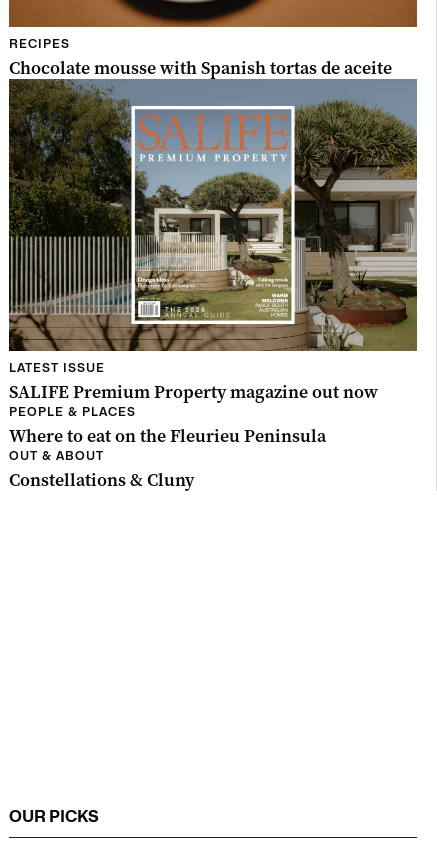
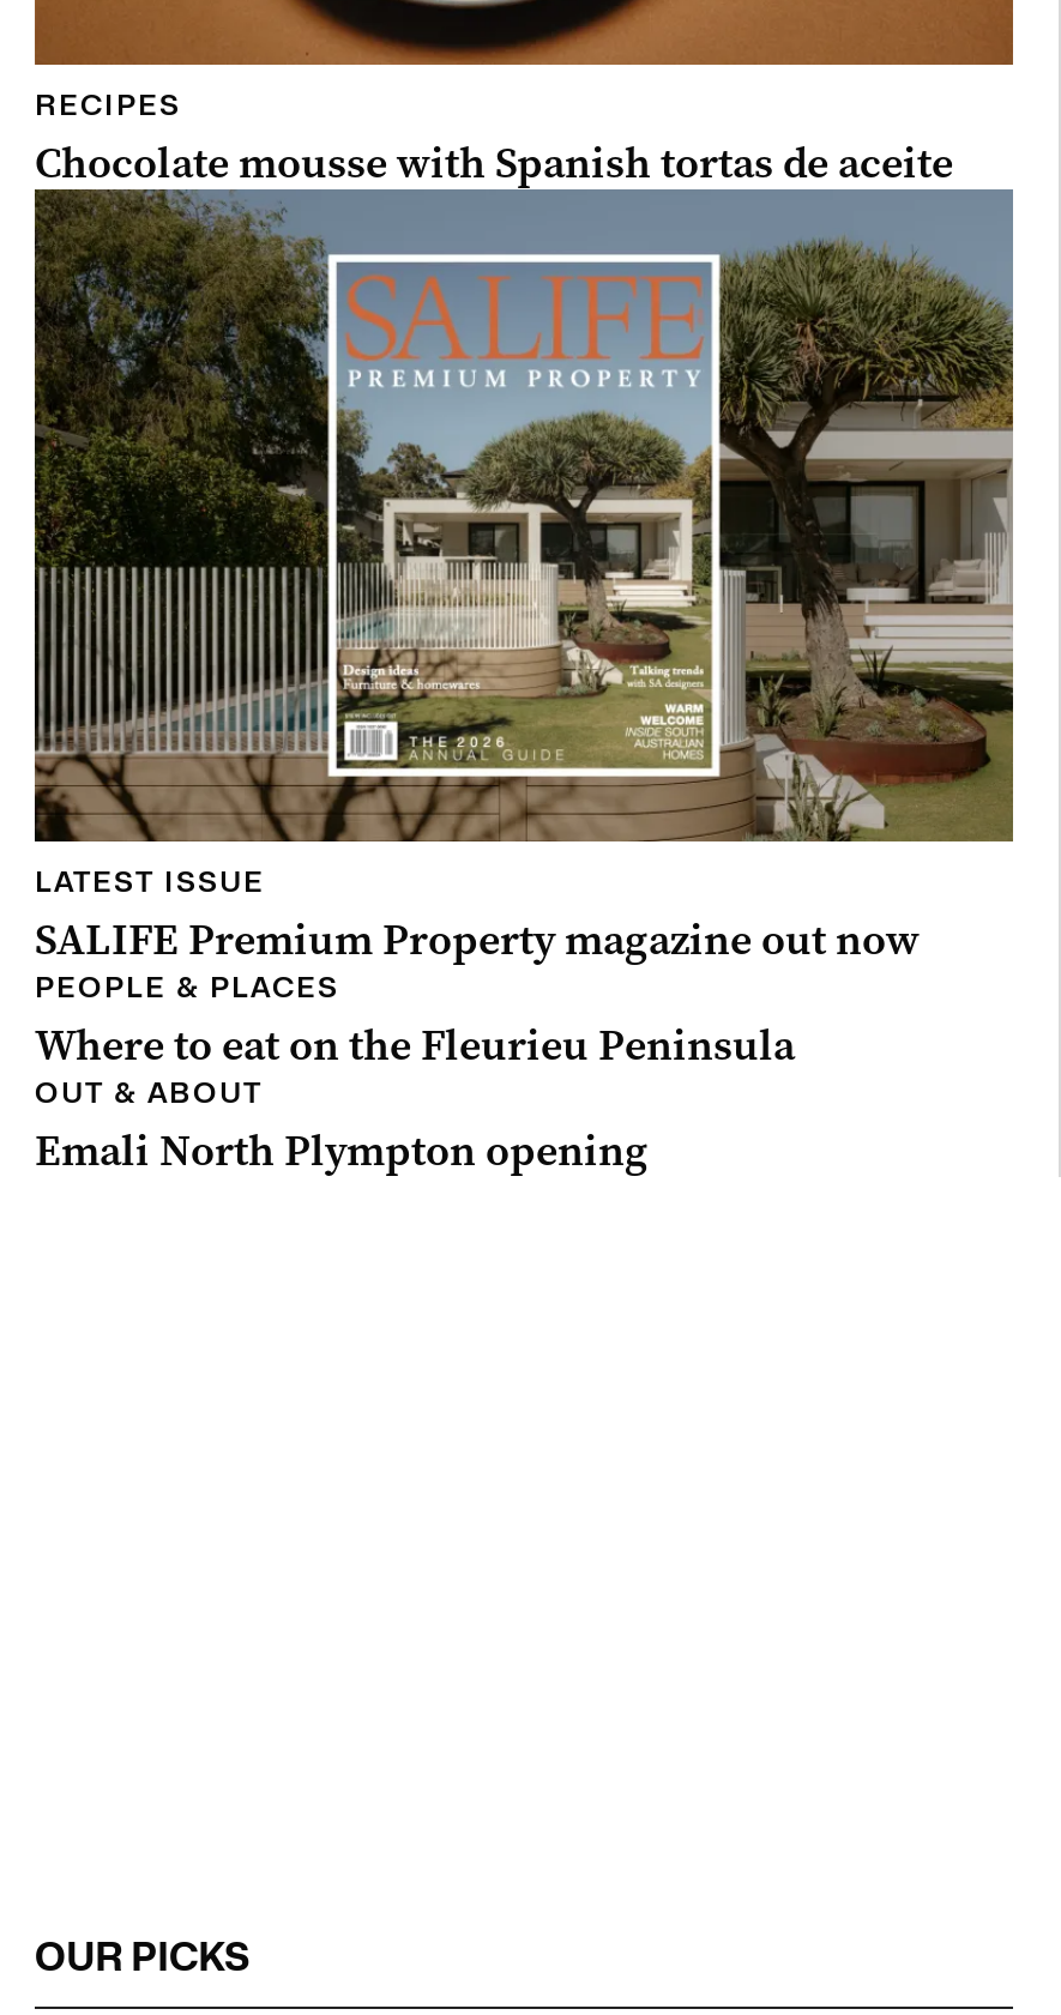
[9,468,194,492] Constellations & Cluny -> [35,1122,649,1180] Emali North Plympton opening

